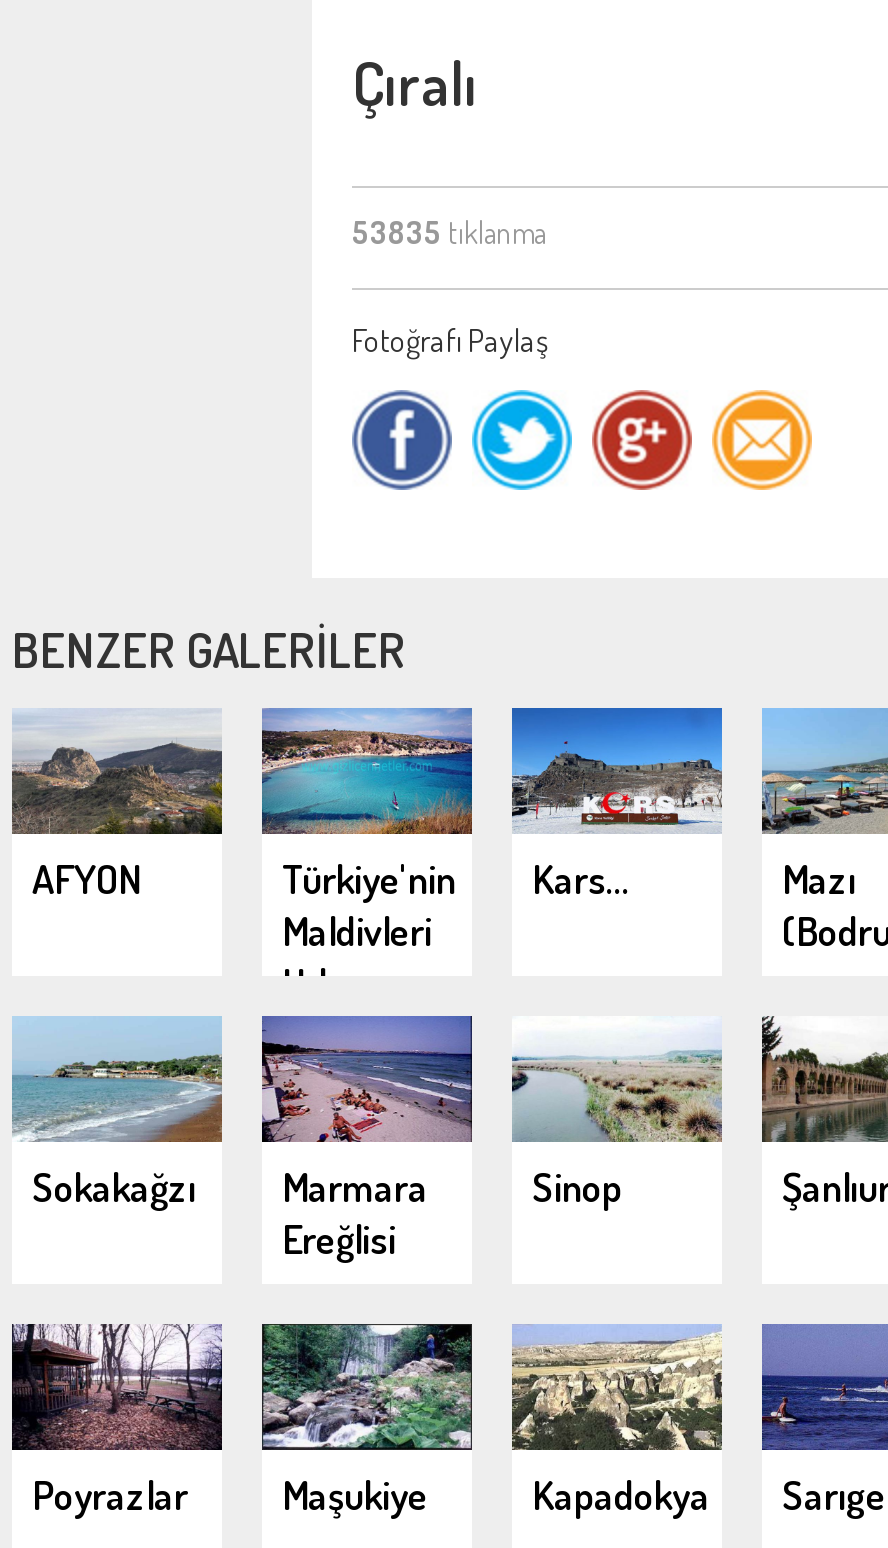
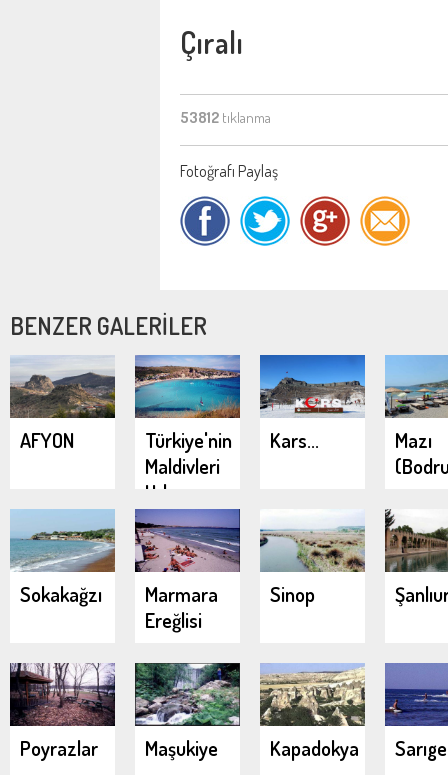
[352,214,546,252] 53835 tıklanma -> [180,108,271,127] 53812 tıklanma

